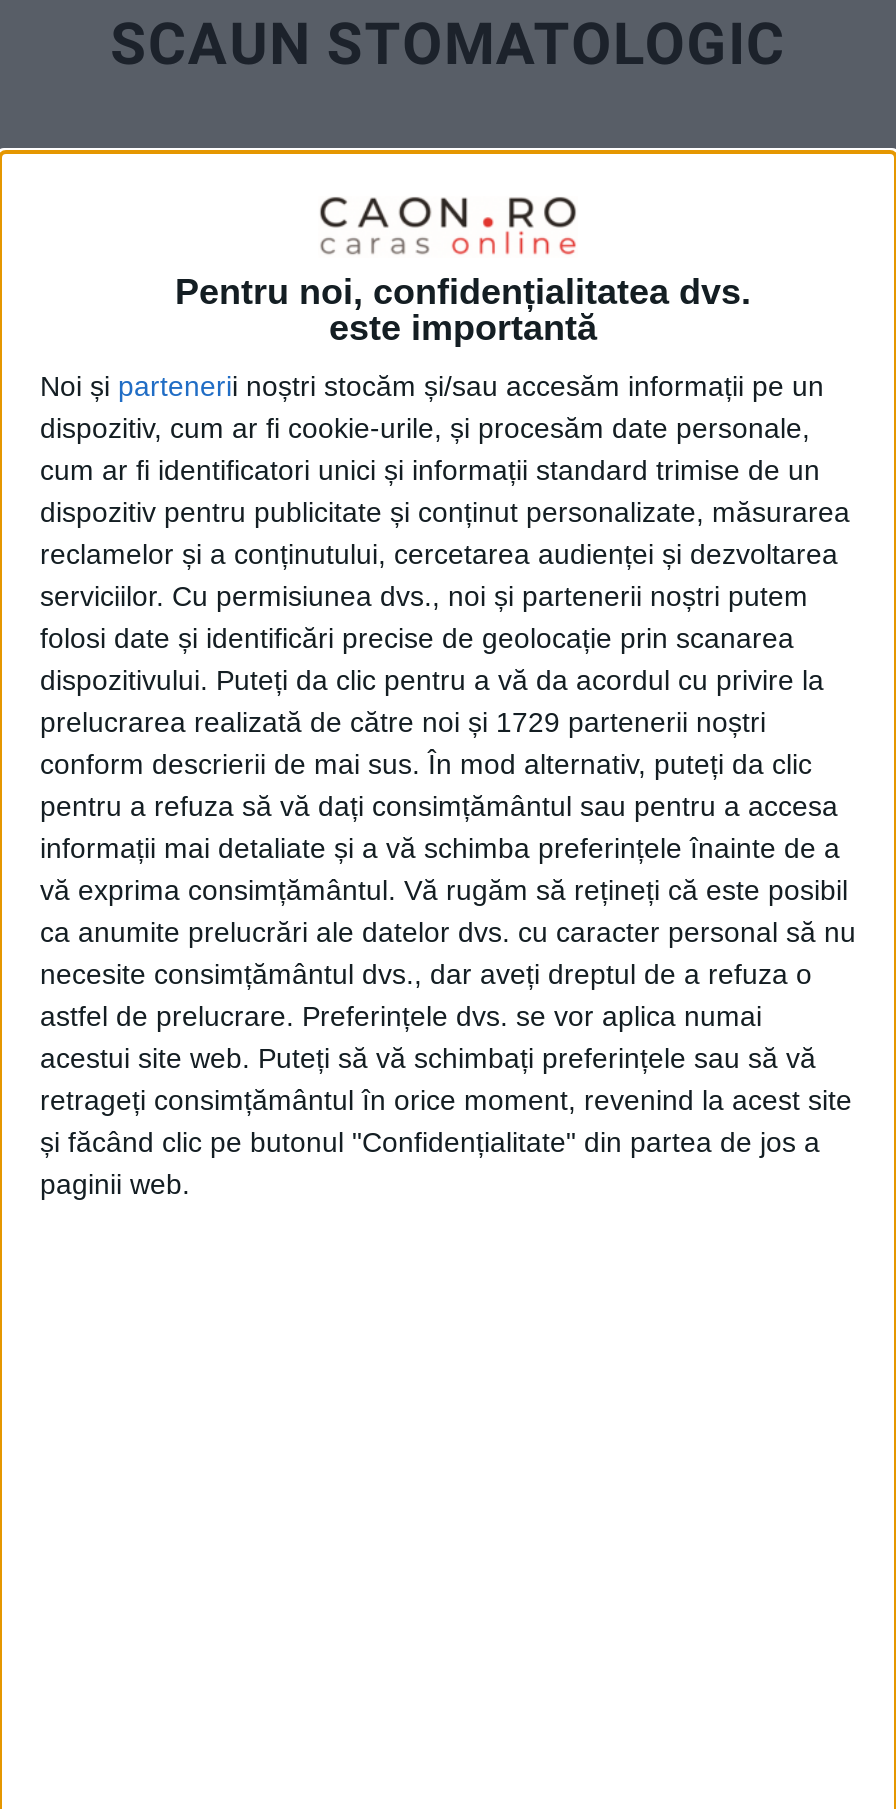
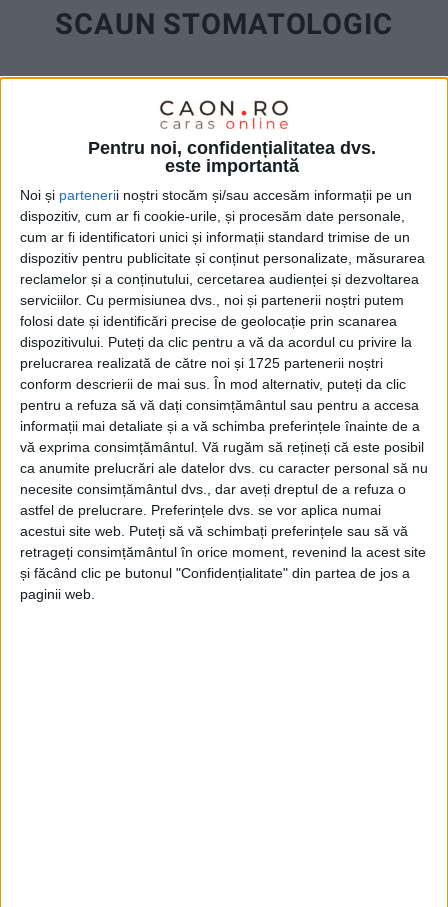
[40,707,766,739] prelucrarea realizată de către noi și 1729 partenerii noștri -> [20,355,383,371] prelucrarea realizată de către noi și 1725 partenerii noștri

